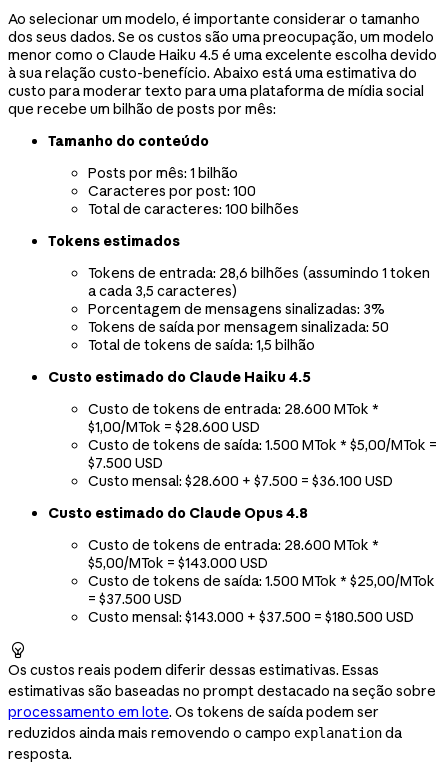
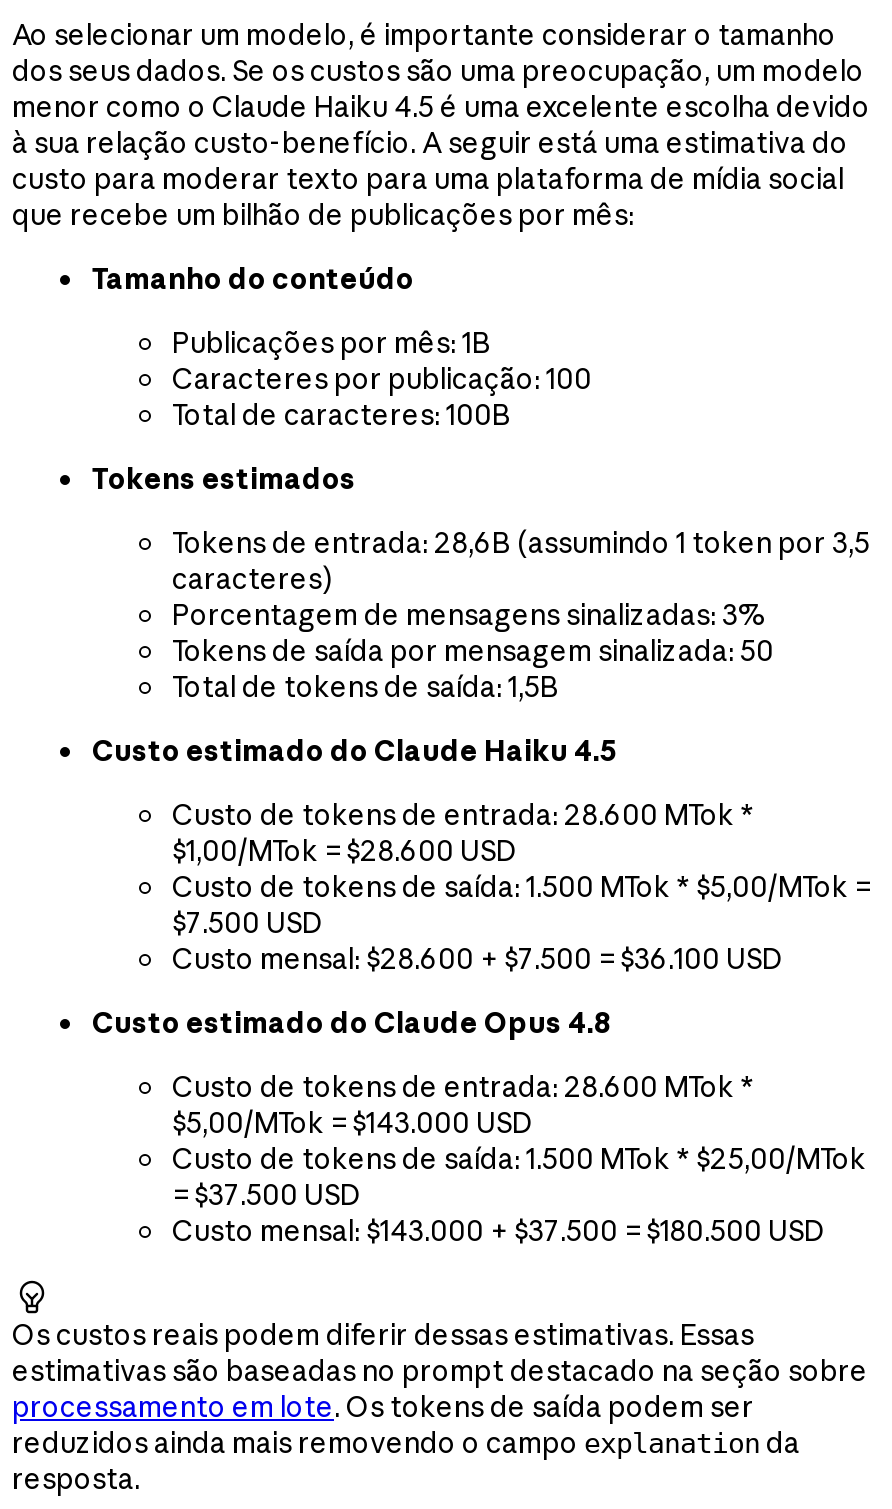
[8,64,417,82] à sua relação custo-benefício. Abaixo está uma estimativa do -> [12,125,848,161] à sua relação custo-benefício. A seguir está uma estimativa do
[8,100,276,118] que recebe um bilhão de posts por mês: -> [12,197,634,233] que recebe um bilhão de publicações por mês:
[88,164,299,218] Posts por mês: 1 bilhão | Caracteres por post: 100 | Total de caracteres: 100 bilhões -> [172,325,592,433] Publicações por mês: 1B | Caracteres por publicação: 100 | Total de caracteres: 100B
[88,264,430,300] Tokens de entrada: 28,6 bilhões (assumindo 1 token | a cada 3,5 caracteres) -> [172,525,870,597] Tokens de entrada: 28,6B (assumindo 1 token por 3,5 | caracteres)
[88,336,315,354] Total de tokens de saída: 1,5 bilhão -> [172,669,558,705] Total de tokens de saída: 1,5B

